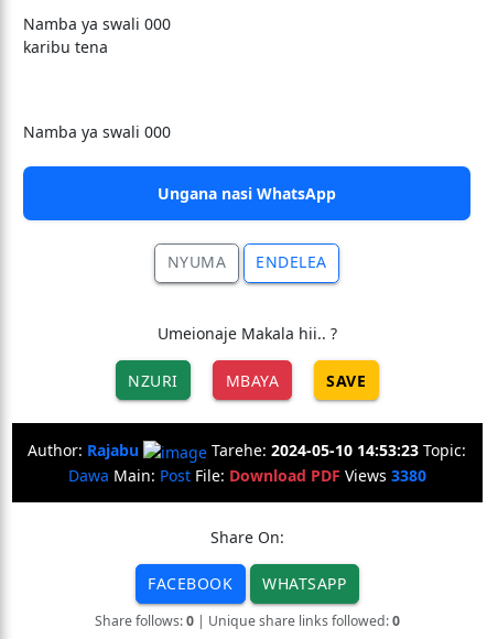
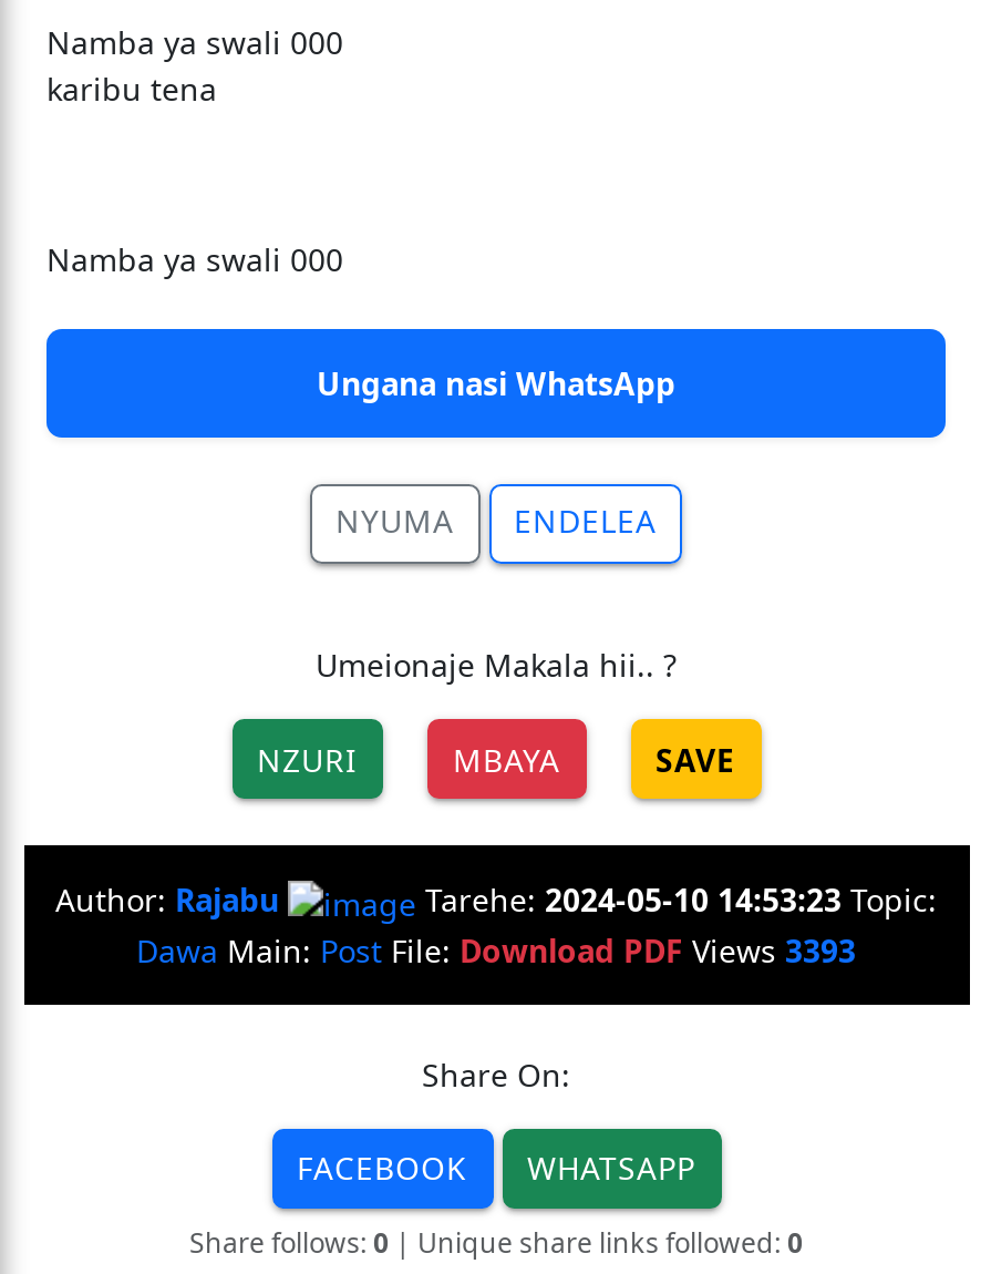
[68,465,426,486] Dawa Main: Post File: Download PDF Views 3380 -> [136,929,856,971] Dawa Main: Post File: Download PDF Views 3393

